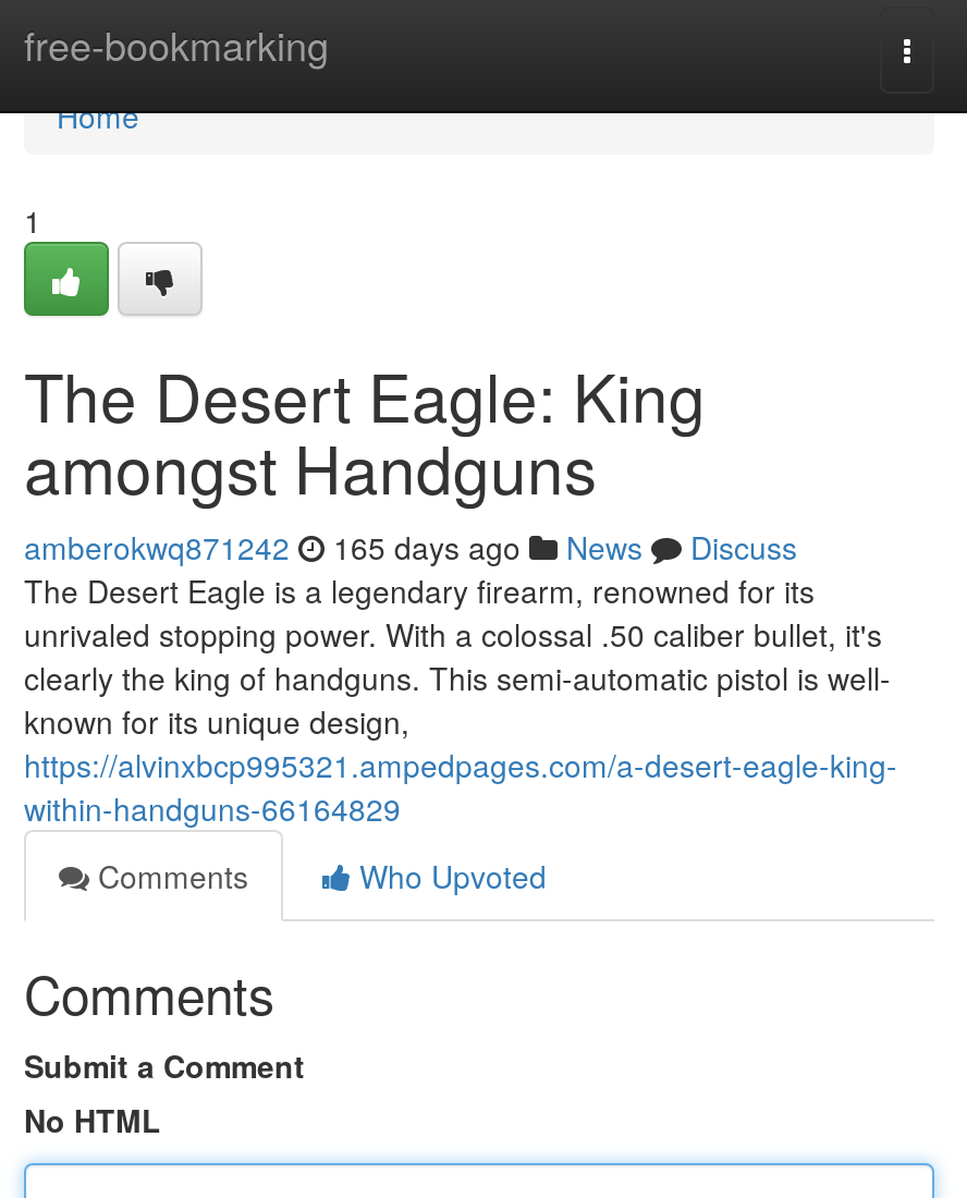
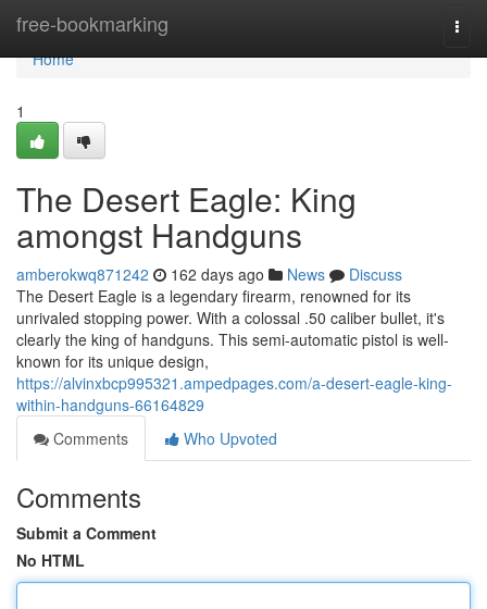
[24,525,797,569] amberokwq871242 165 days ago News Discuss -> [16,263,402,285] amberokwq871242 162 days ago News Discuss

